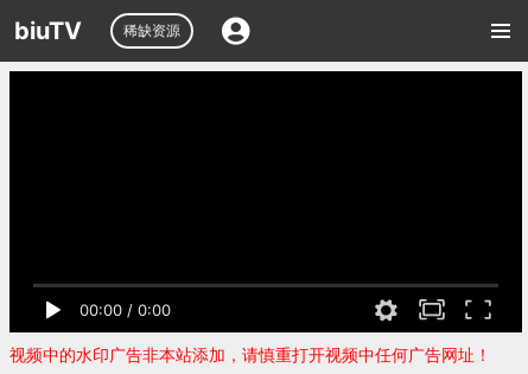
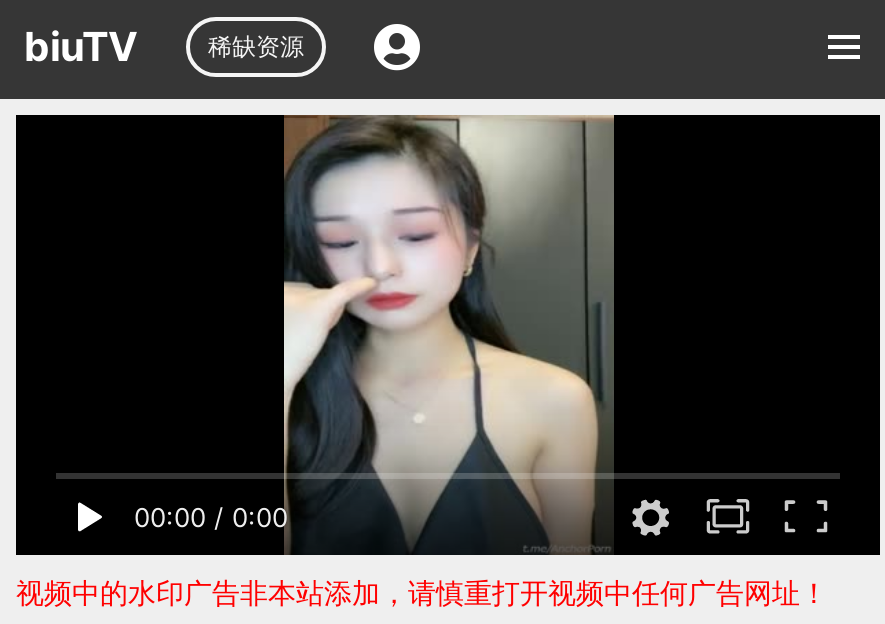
none -> [282,113,616,555] [image]

